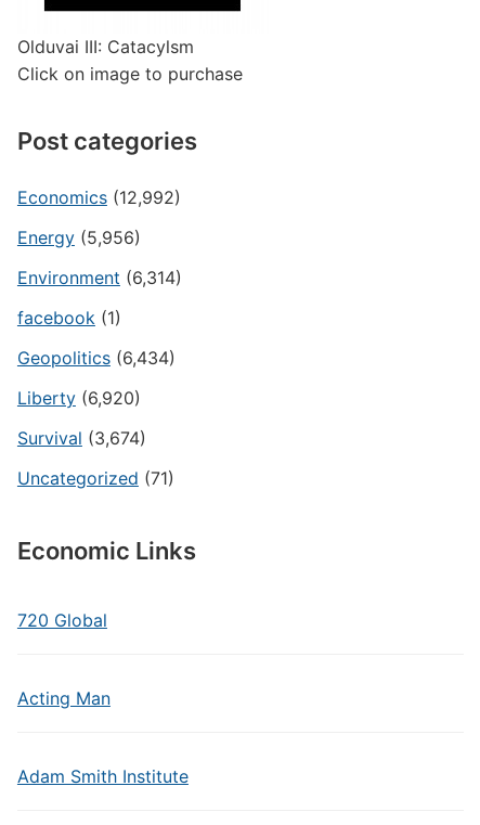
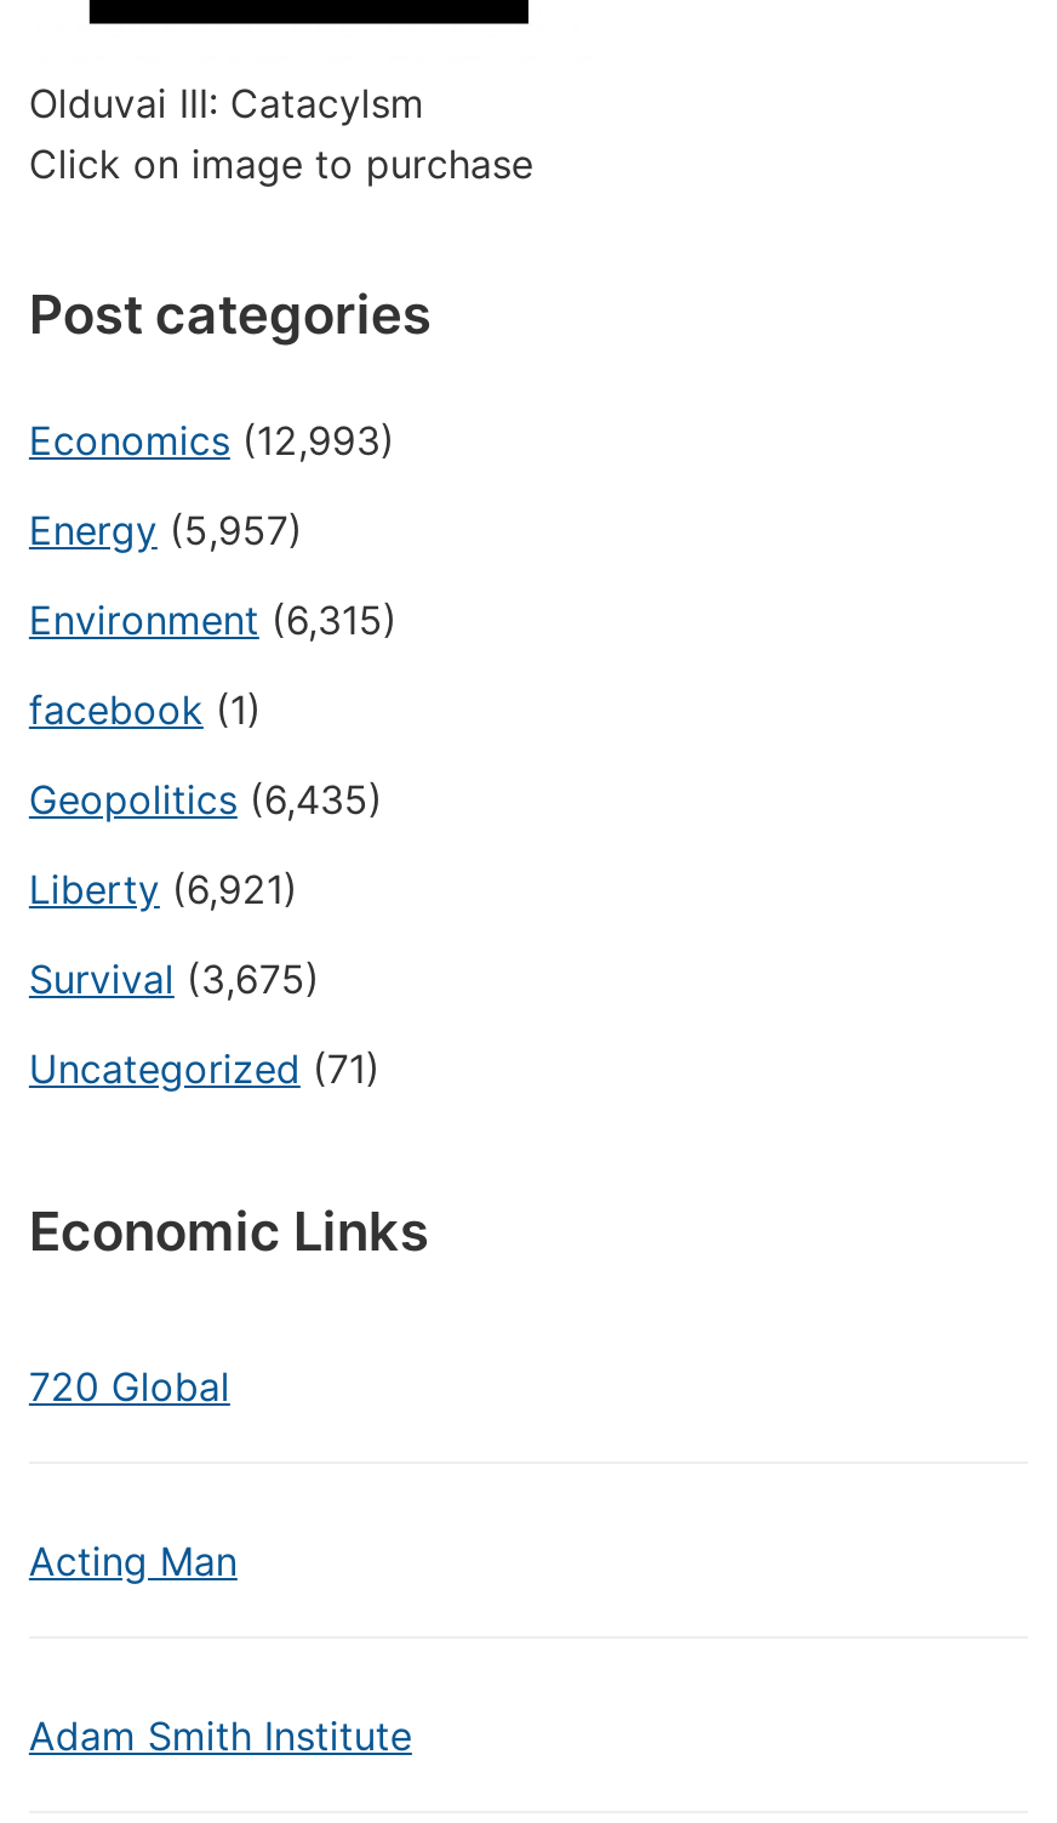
[17,186,181,208] Economics (12,992) -> [29,417,395,466] Economics (12,993)
[17,227,141,248] Energy (5,956) -> [29,507,303,556] Energy (5,957)
[17,267,182,288] Environment (6,314) -> [29,597,397,645] Environment (6,315)
[17,347,175,369] Geopolitics (6,434) -> [29,776,383,825] Geopolitics (6,435)
[17,387,141,409] Liberty (6,920) -> [29,866,298,915] Liberty (6,921)
[17,427,146,449] Survival (3,674) -> [29,956,320,1004] Survival (3,675)

